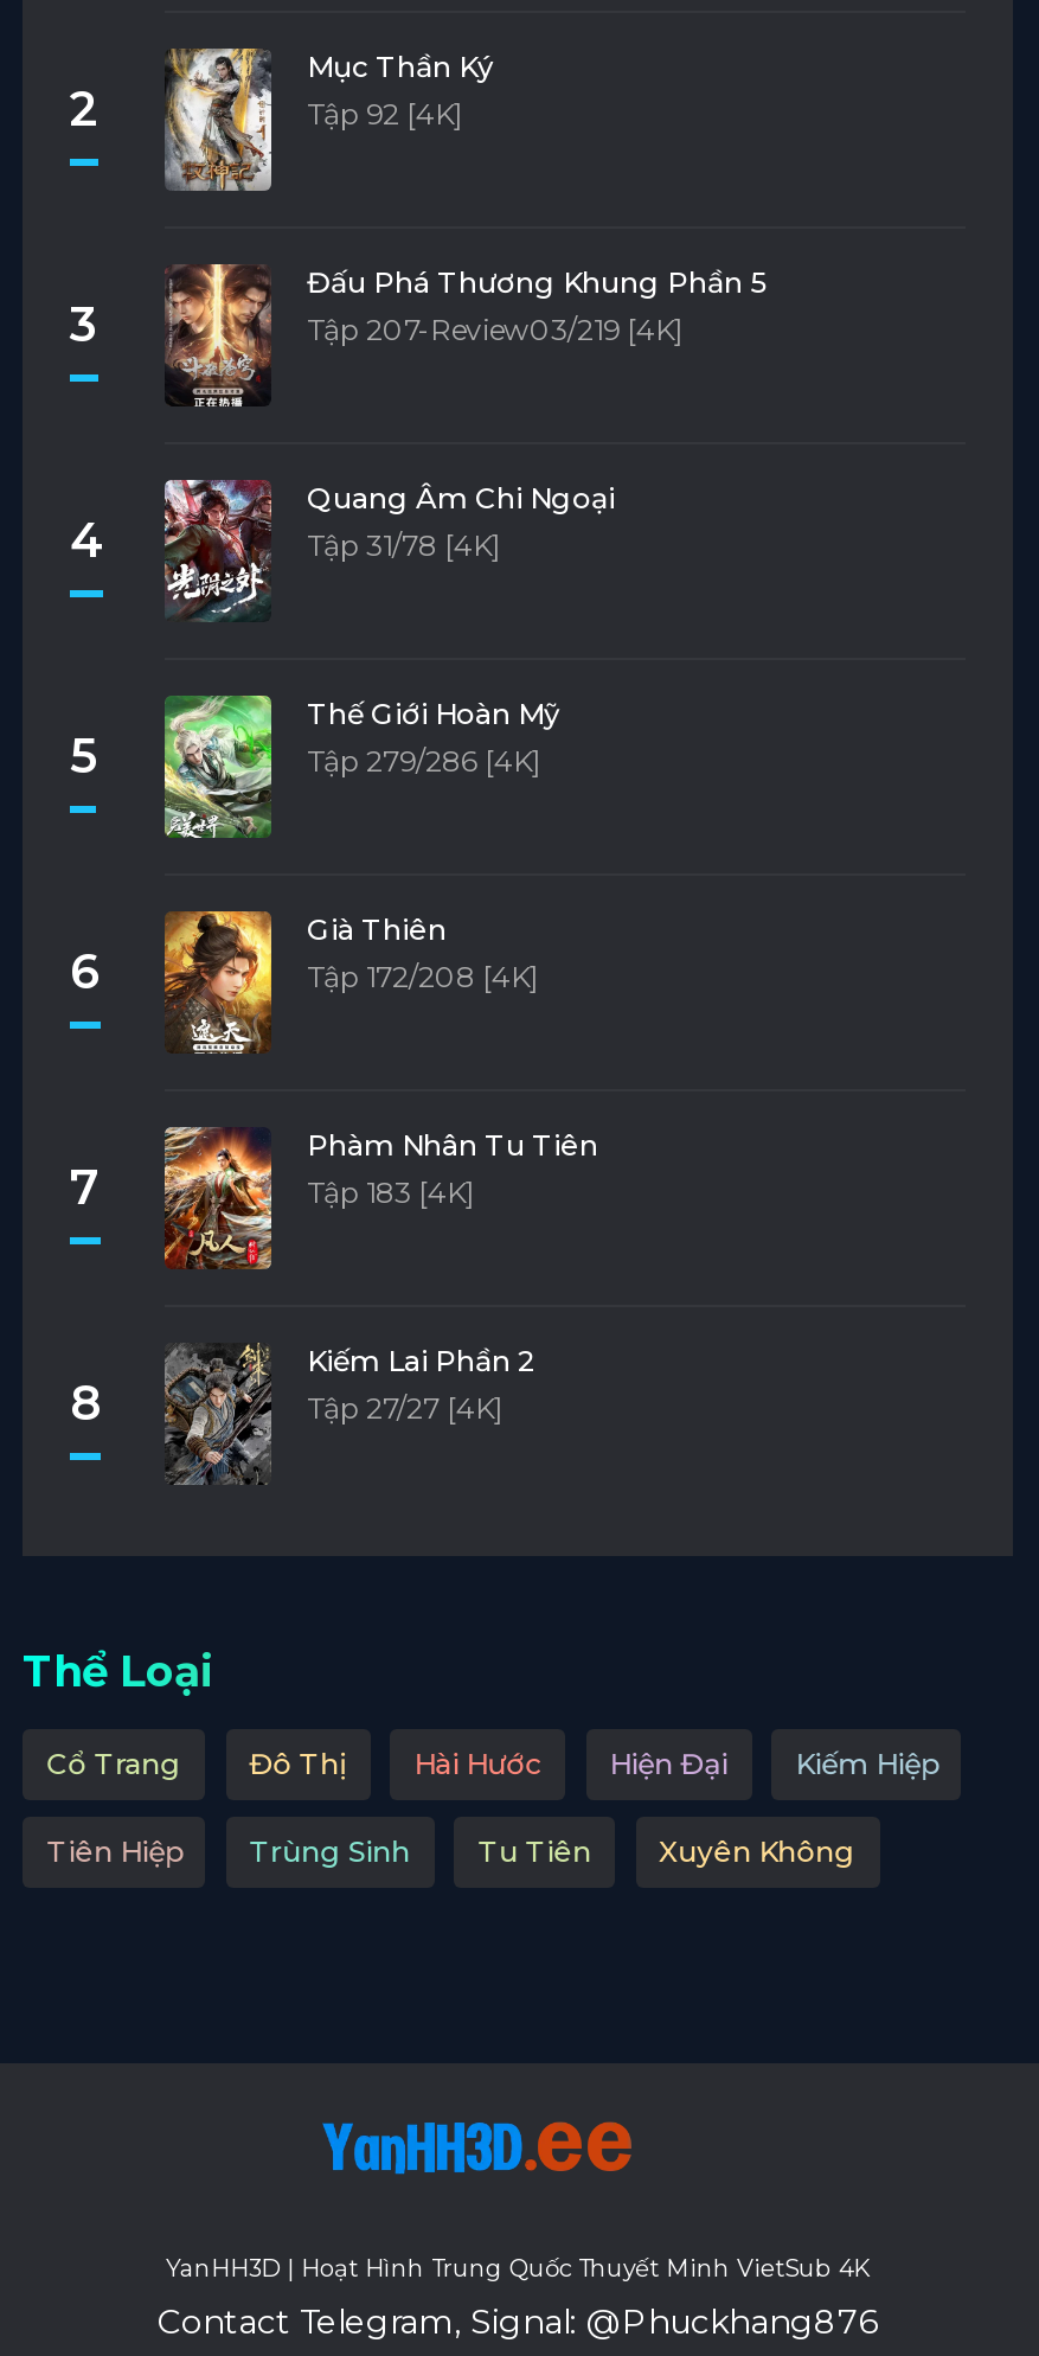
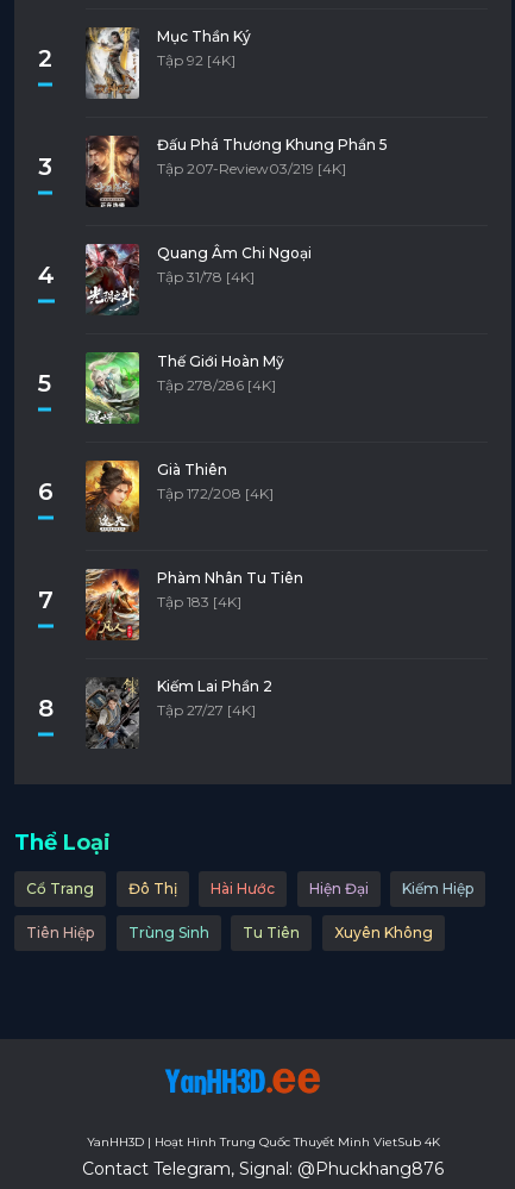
[307,742,541,778] Tập 279/286 [4K] -> [157,376,276,393] Tập 278/286 [4K]

